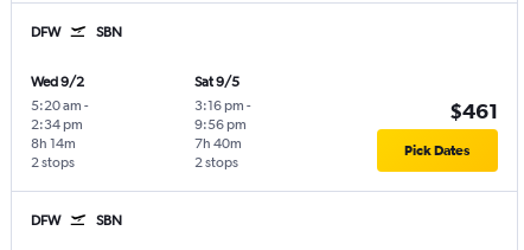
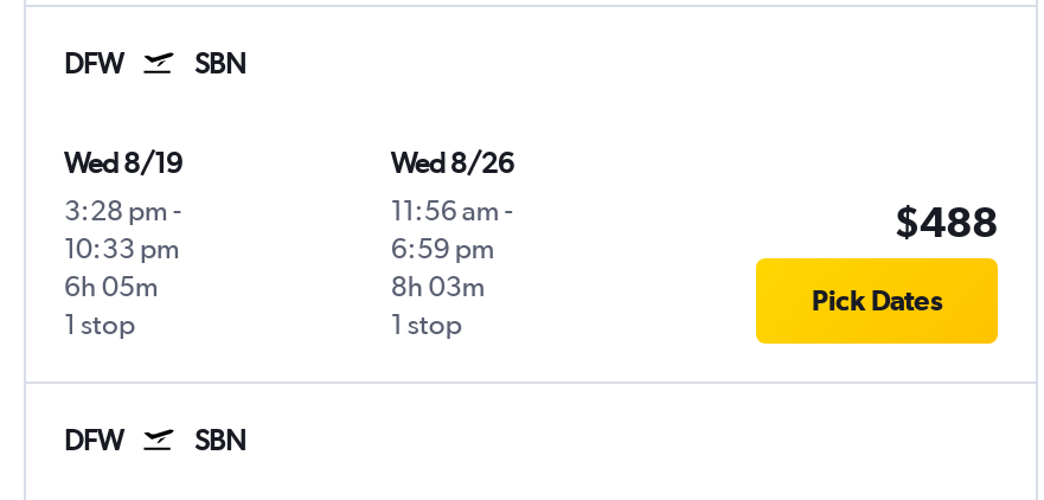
[31,74,89,133] Wed 9/2 | 5:20 am - | 2:34 pm -> [64,147,182,266] Wed 8/19 | 3:28 pm - | 10:33 pm
[194,74,251,133] Sat 9/5 | 3:16 pm - | 9:56 pm -> [391,147,514,266] Wed 8/26 | 11:56 am - | 6:59 pm
[449,99,498,122] $461 -> [894,197,998,245] $488
[31,135,76,152] 8h 14m -> [64,271,159,304] 6h 05m
[194,135,242,152] 7h 40m -> [391,271,486,304] 8h 03m
[31,154,75,171] 2 stops -> [64,309,135,342] 1 stop
[194,154,238,171] 2 stops -> [391,309,462,342] 1 stop

